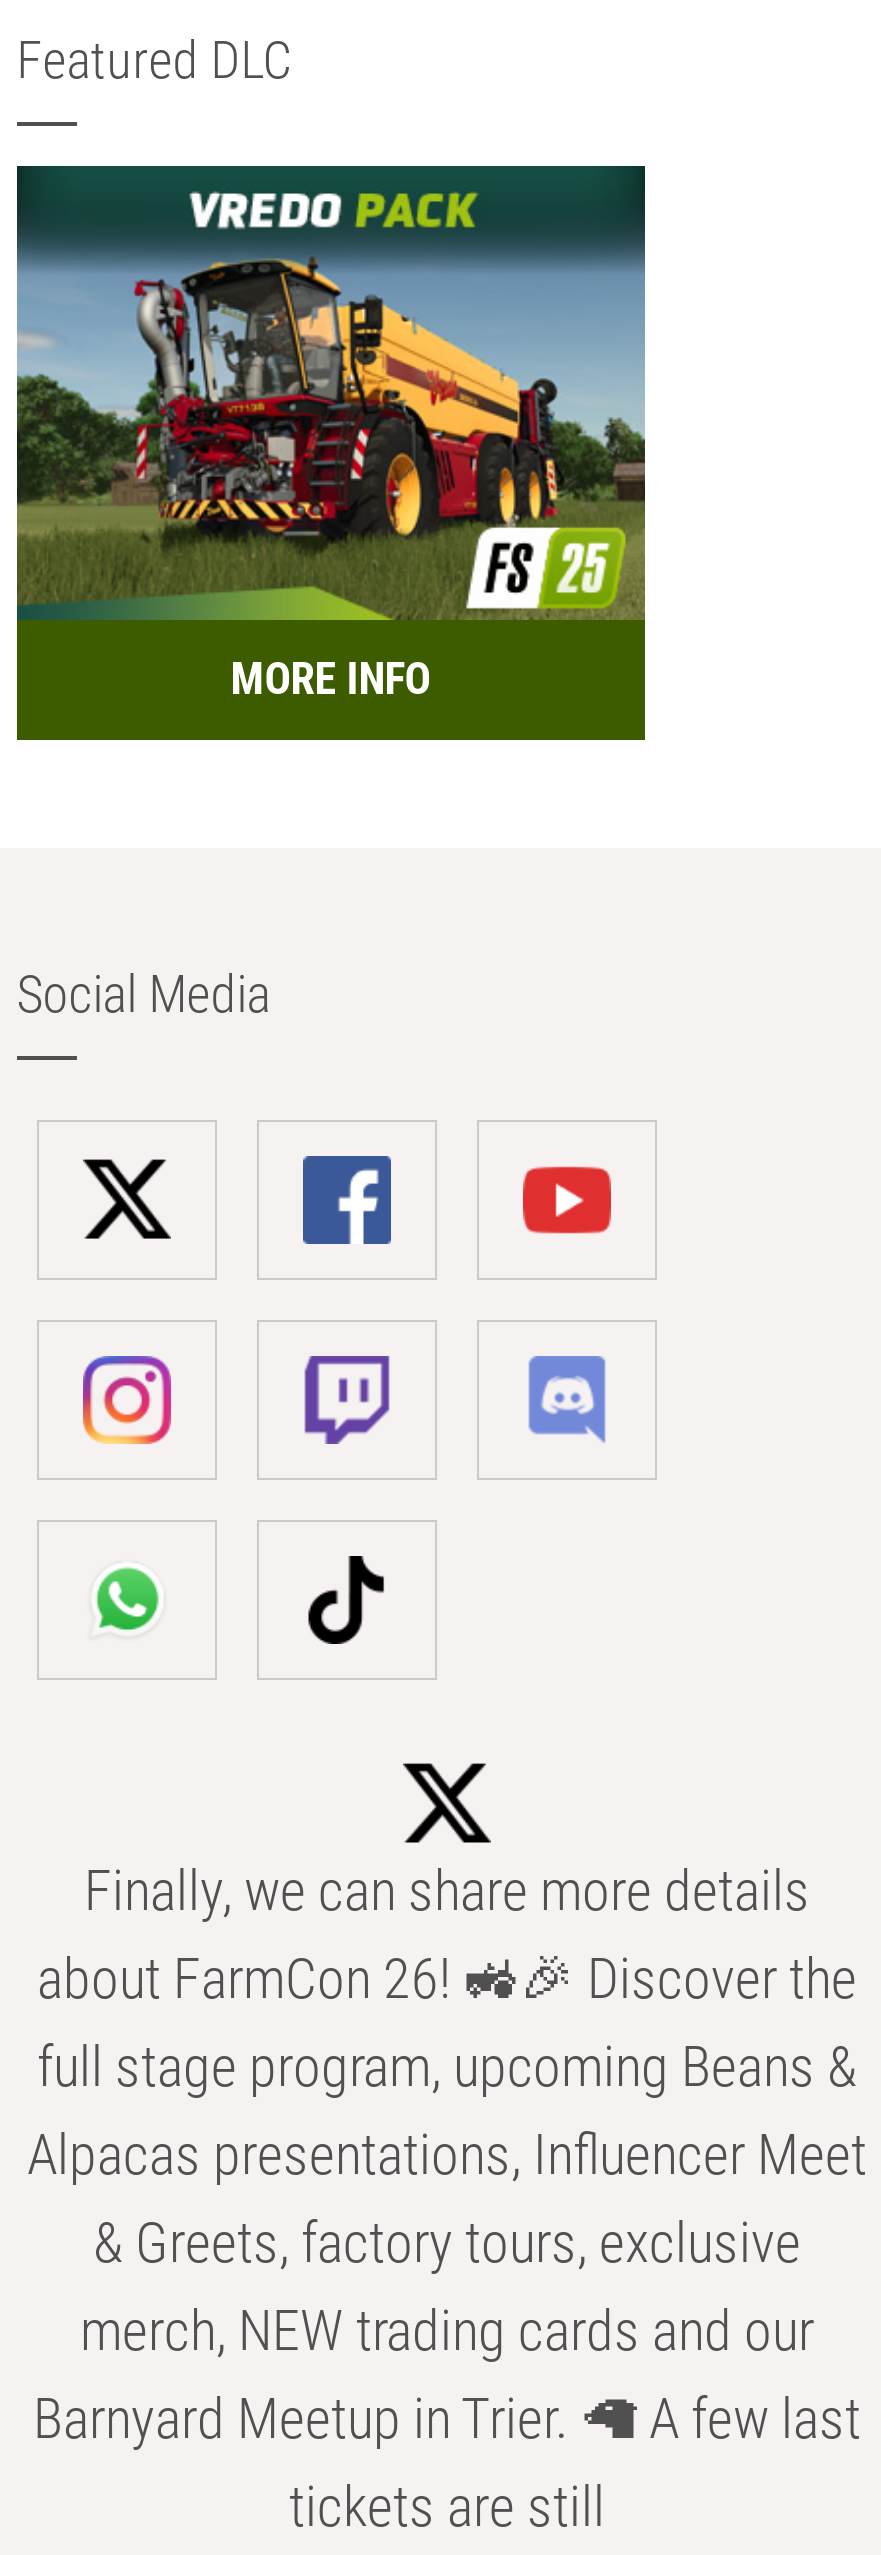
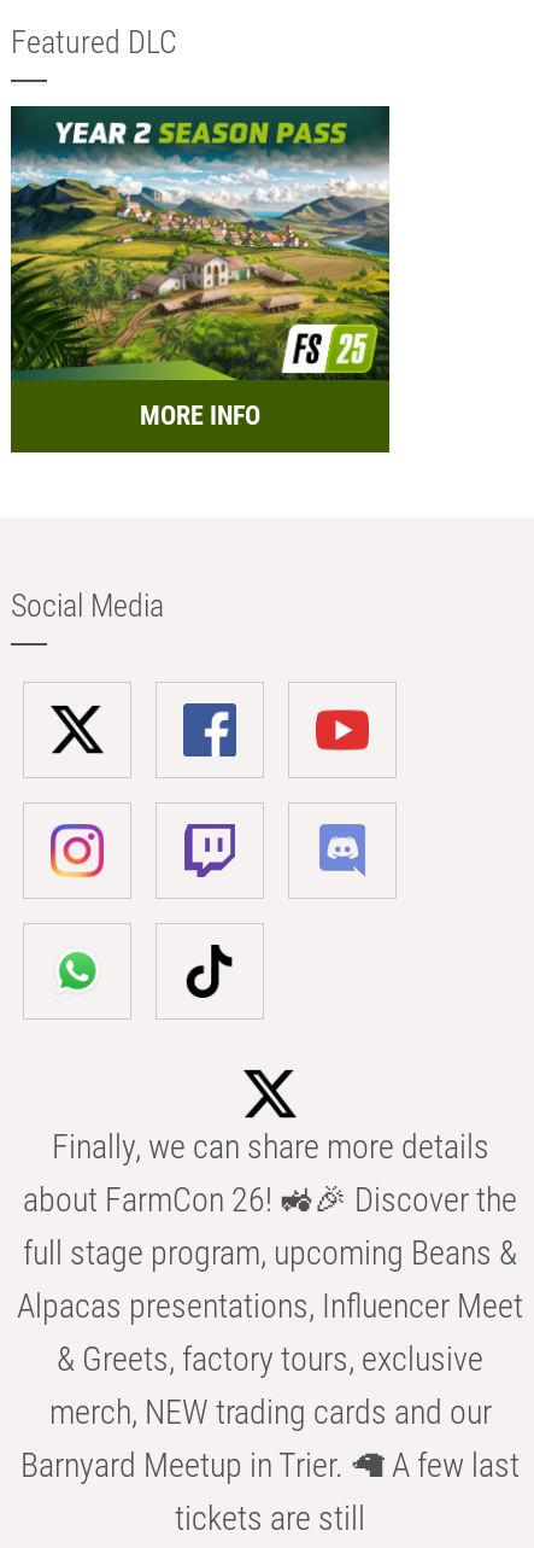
[15,190,647,620] [image] -> [10,121,391,380] [image]

